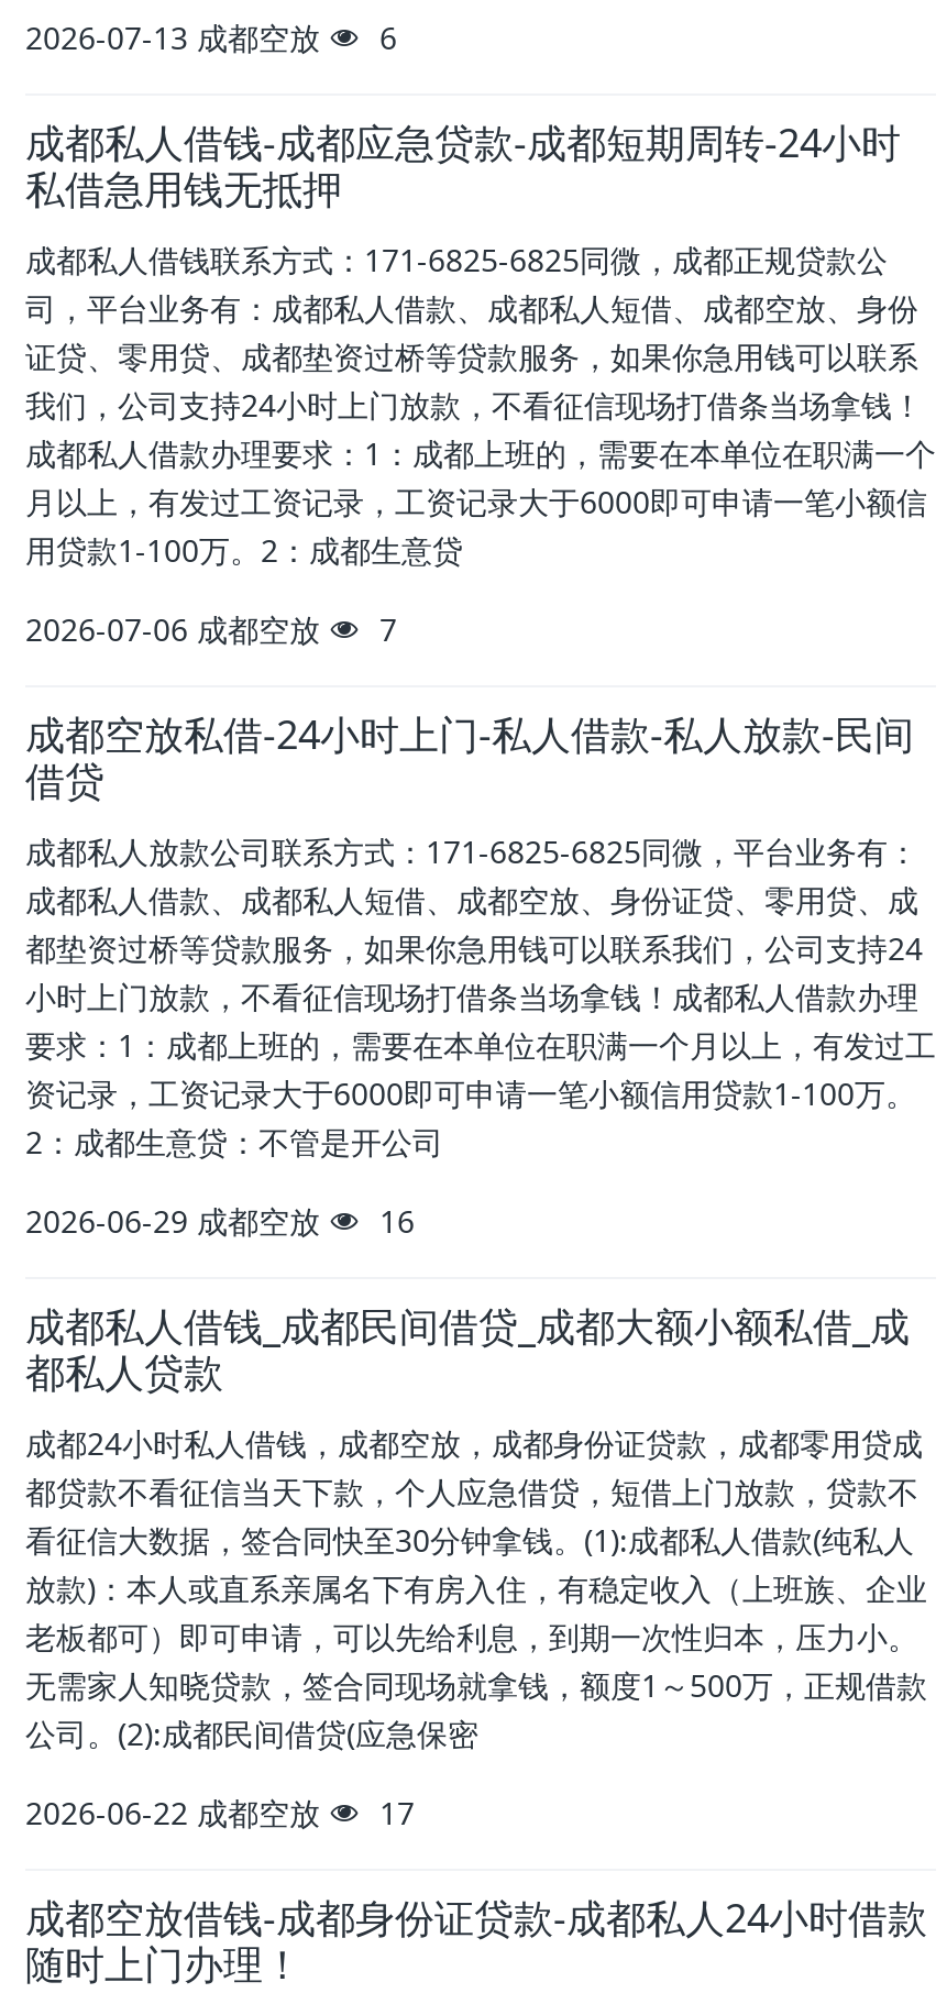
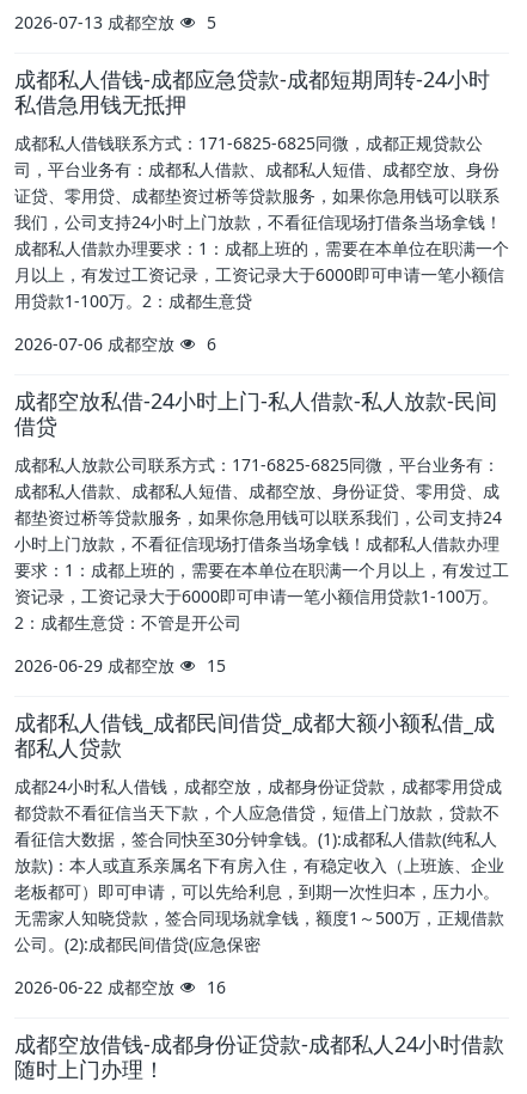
[25,16,397,58] 2026-07-13 成都空放 6 -> [14,11,216,33] 2026-07-13 成都空放 5
[25,608,397,650] 2026-07-06 成都空放 7 -> [14,332,216,355] 2026-07-06 成都空放 6
[25,1200,415,1242] 2026-06-29 成都空放 16 -> [14,654,226,677] 2026-06-29 成都空放 15
[25,1792,415,1834] 2026-06-22 成都空放 17 -> [14,976,226,998] 2026-06-22 成都空放 16

